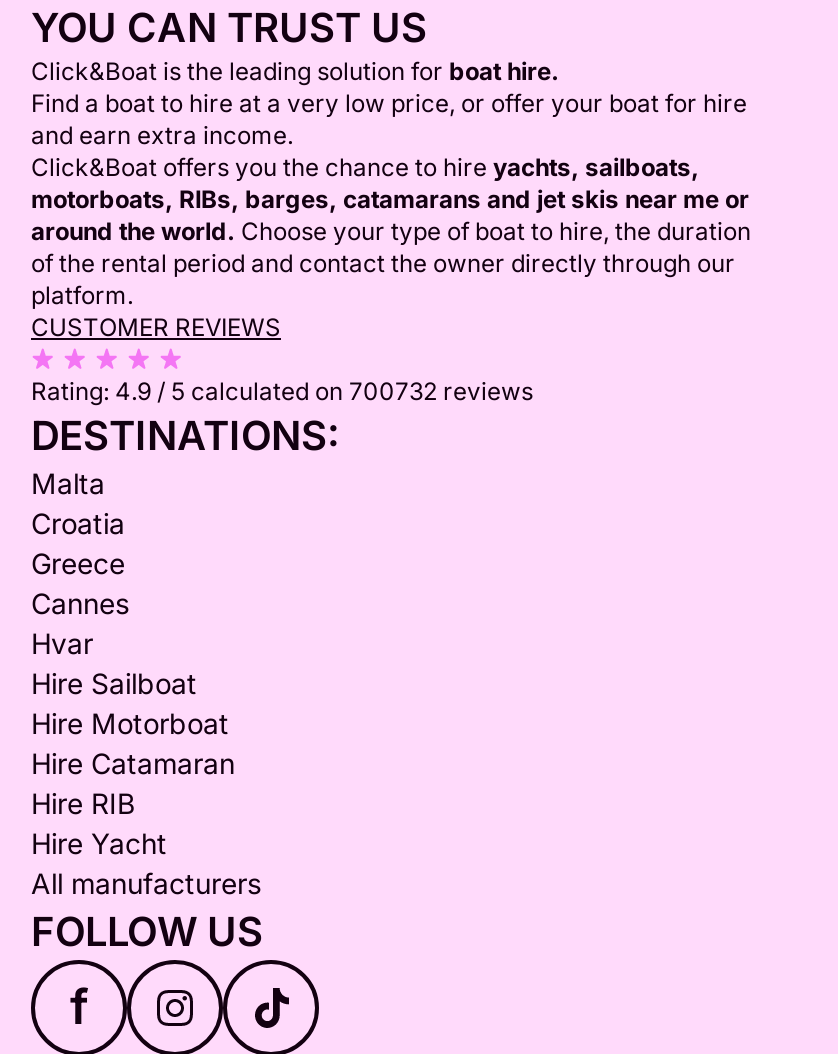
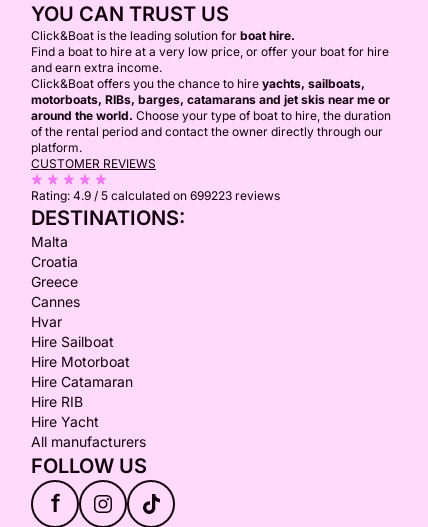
[31,376,533,406] Rating: 4.9 / 5 calculated on 700732 reviews -> [31,188,280,203] Rating: 4.9 / 5 calculated on 699223 reviews

